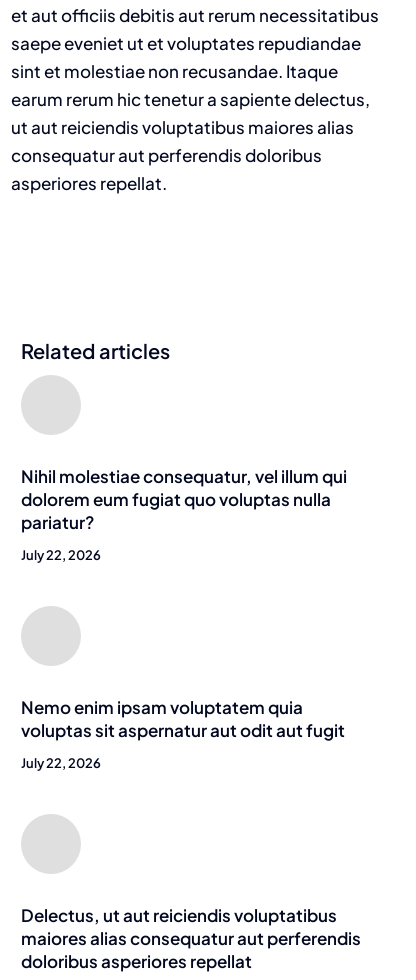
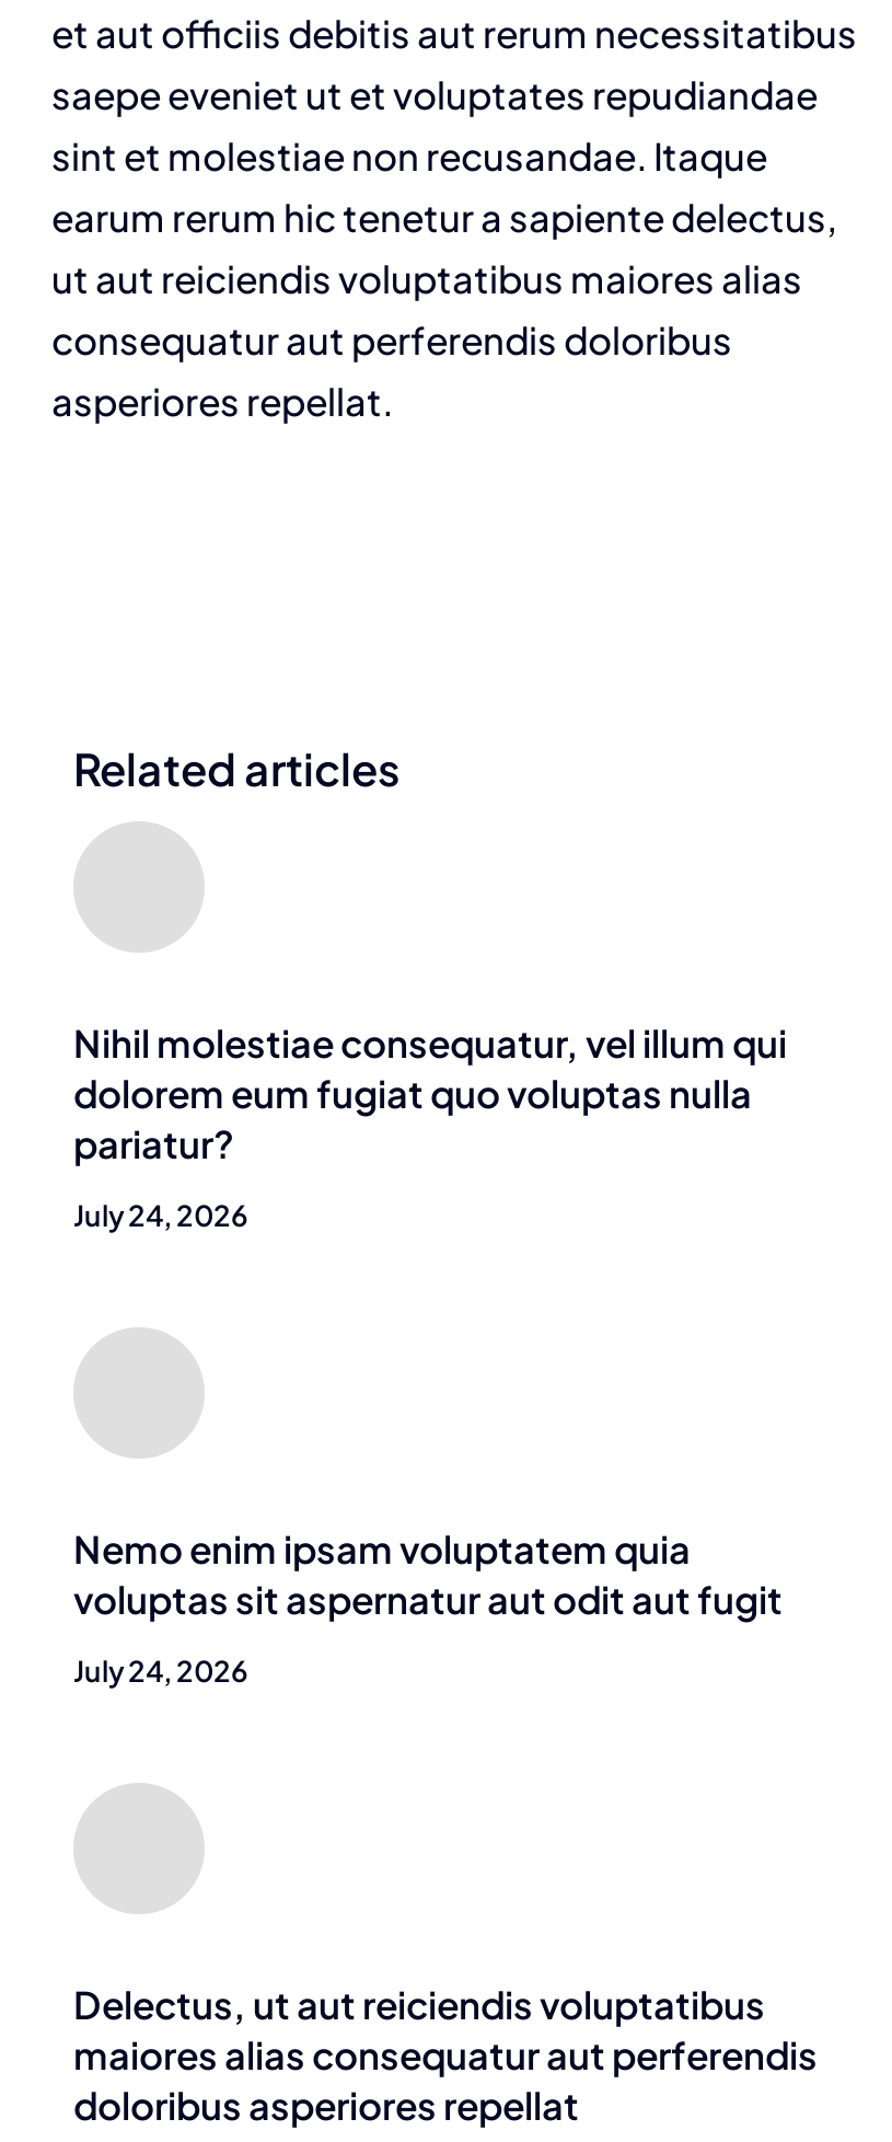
[21,547,101,563] July 22, 2026 -> [73,1198,248,1233] July 24, 2026
[21,755,101,771] July 22, 2026 -> [73,1654,248,1689] July 24, 2026

